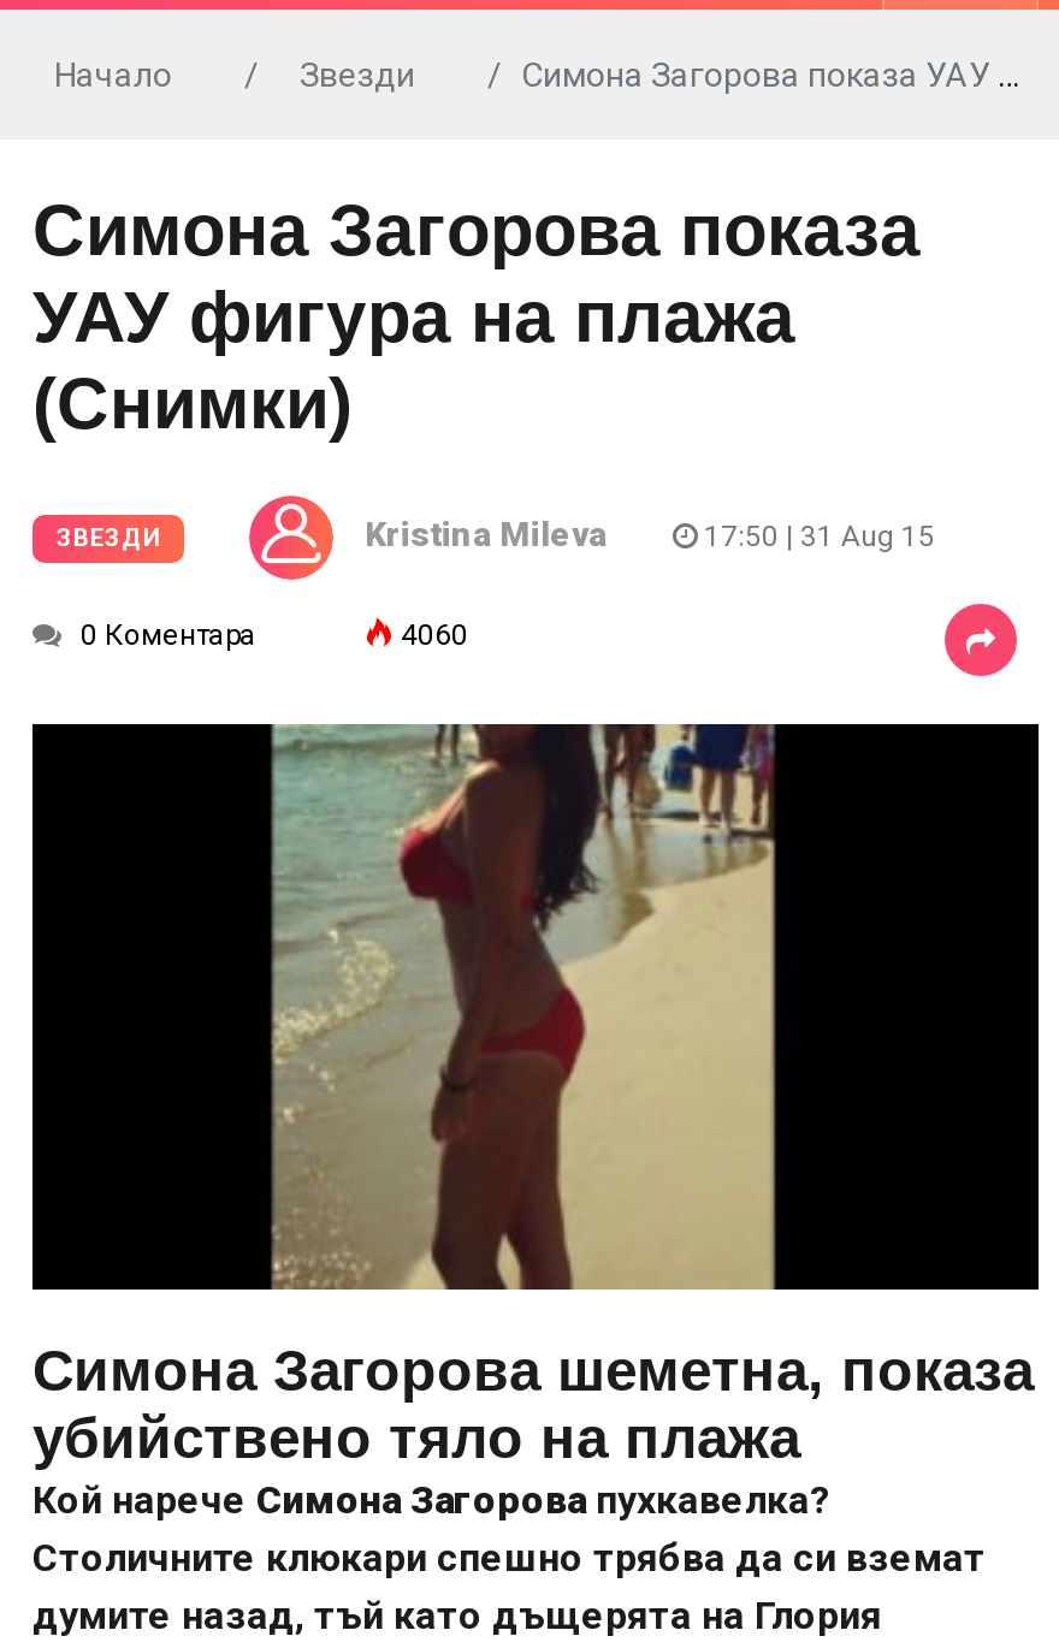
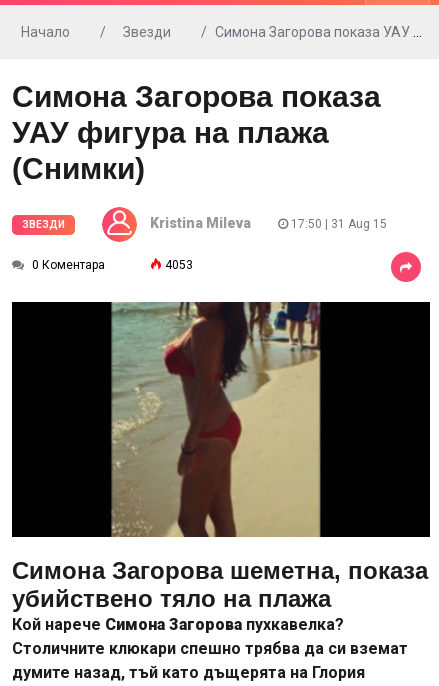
[394,618,468,652] 4060 -> [162,258,193,272] 4053

